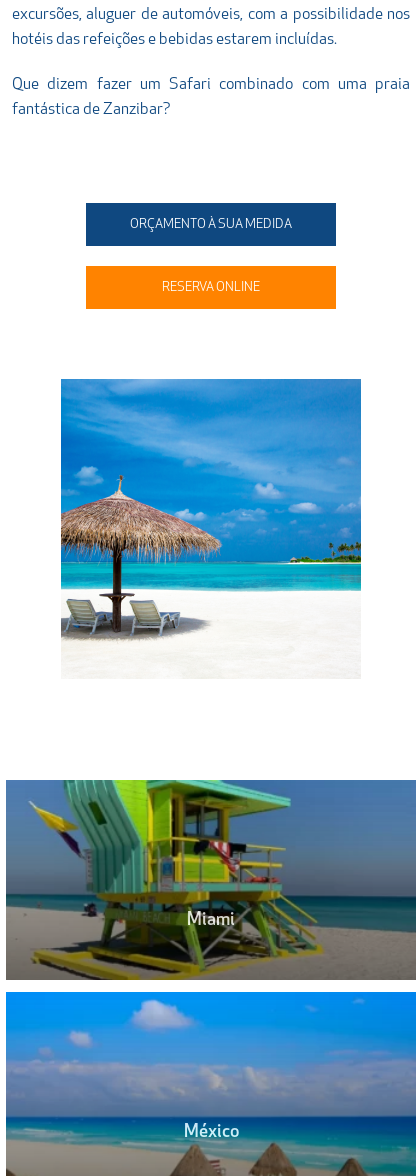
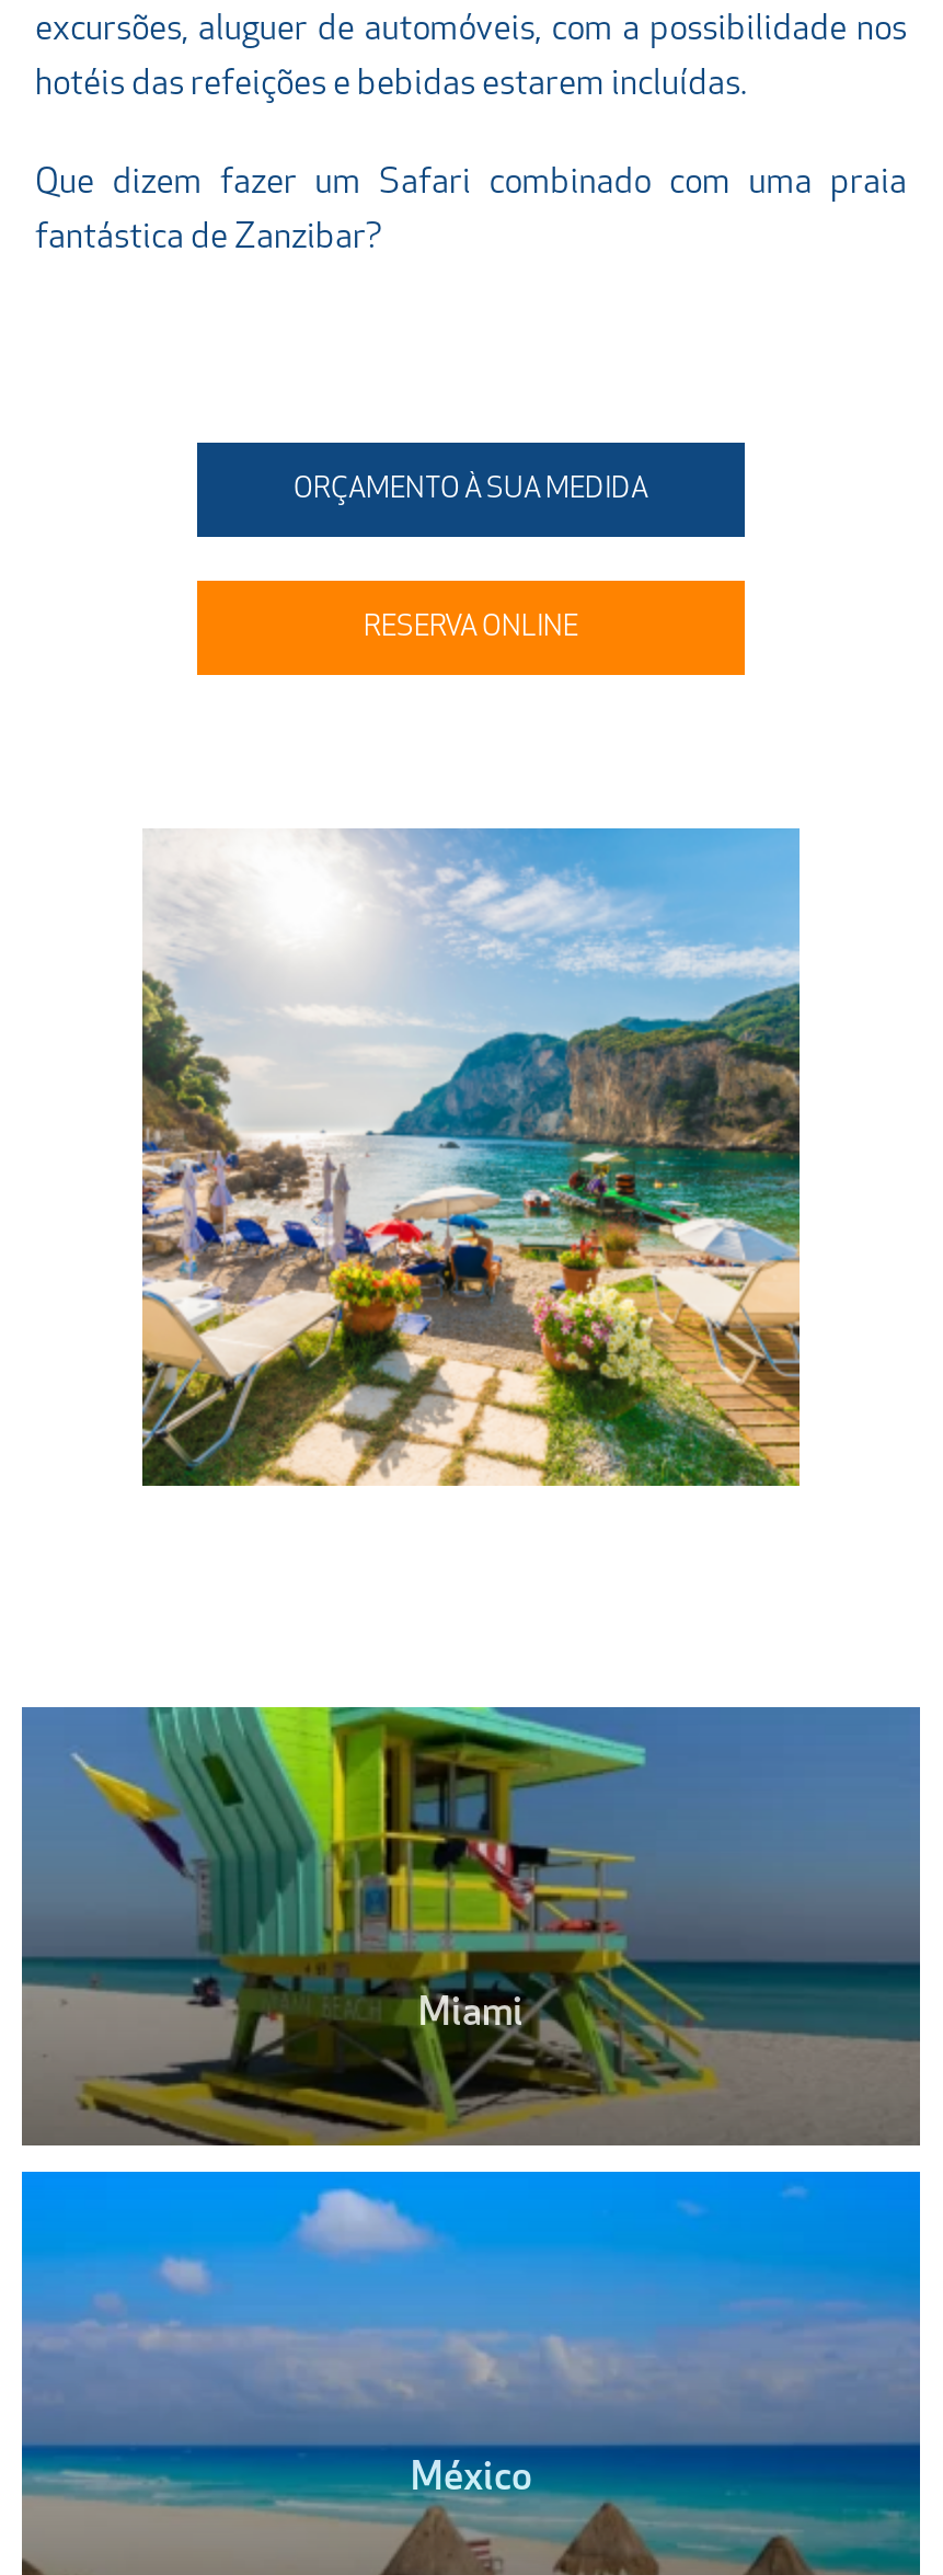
[60,378,362,679] [image] -> [140,828,802,1488] [image]

